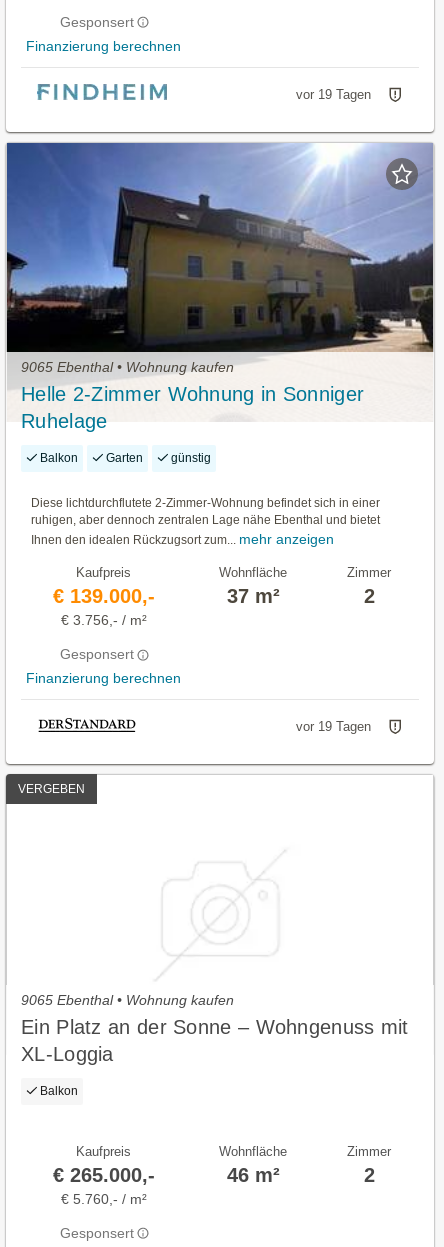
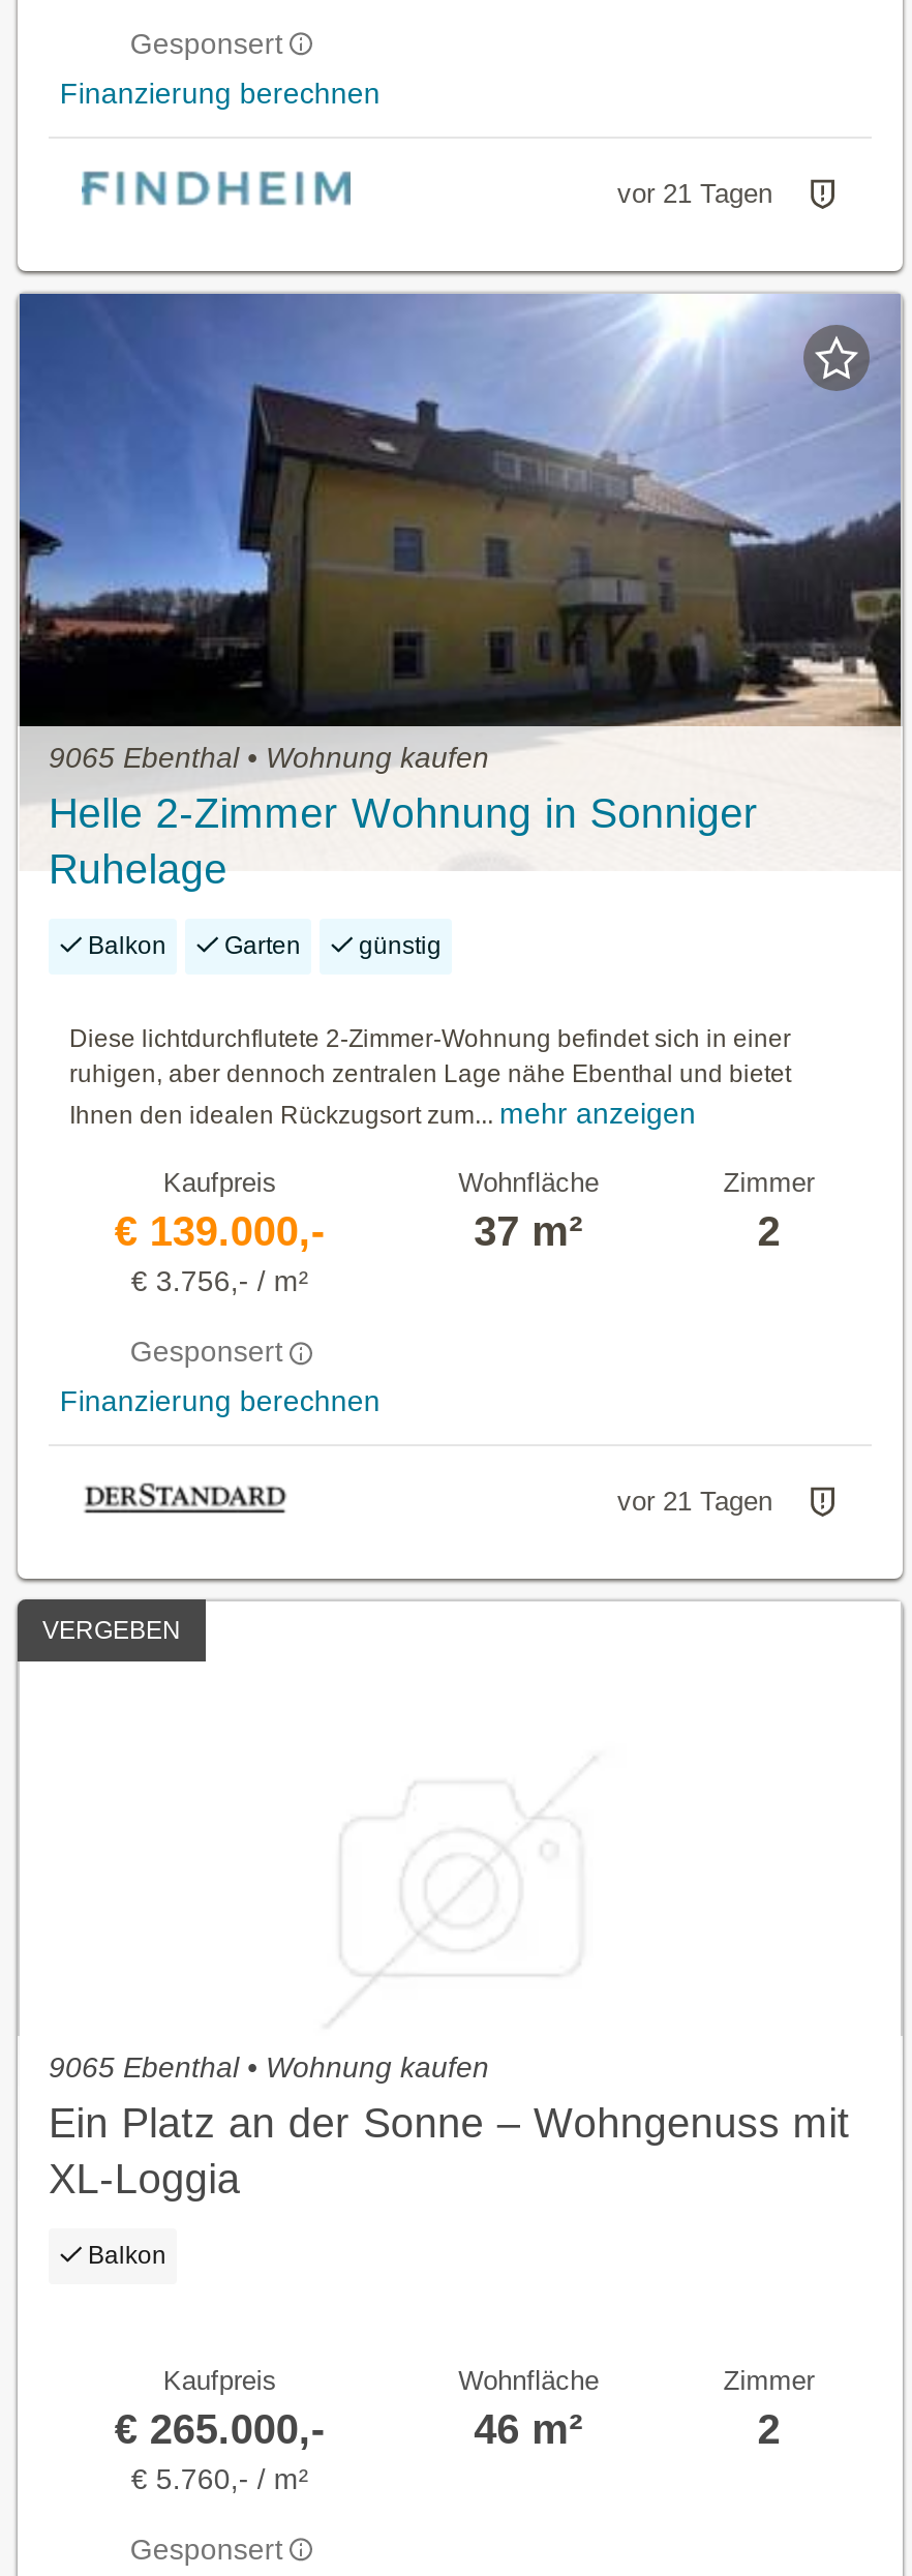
[296,87,371,102] vor 19 Tagen -> [617,178,772,209] vor 21 Tagen
[296,719,371,734] vor 19 Tagen -> [617,1486,772,1517] vor 21 Tagen

